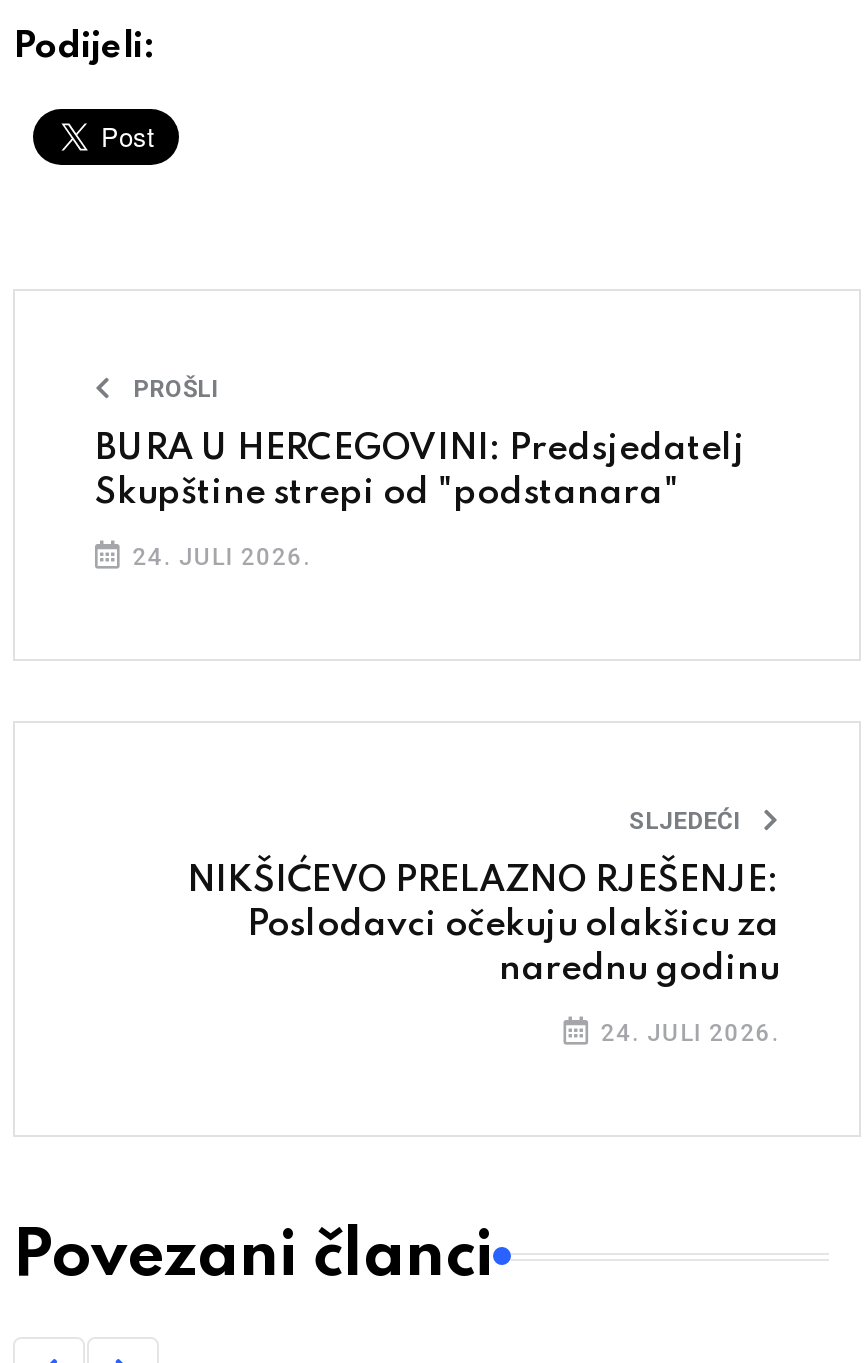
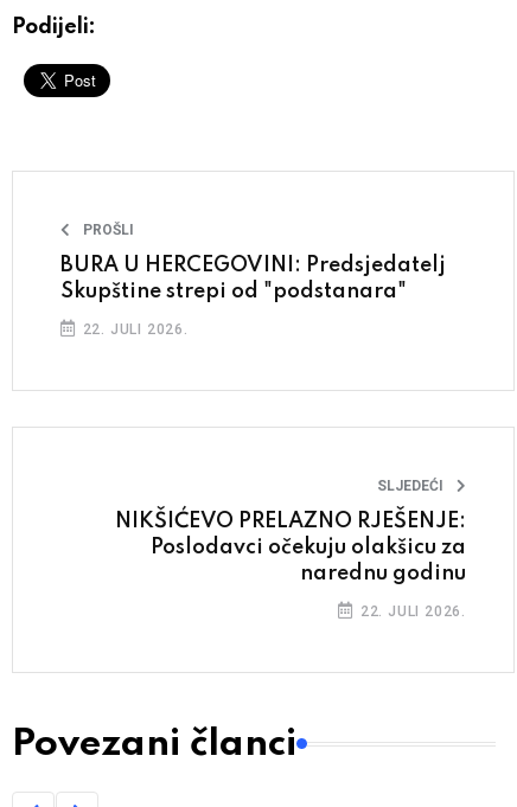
[125,543,311,571] 24. JULI 2026. -> [78,321,188,338] 22. JULI 2026.
[593,1019,779,1047] 24. JULI 2026. -> [356,603,466,620] 22. JULI 2026.

